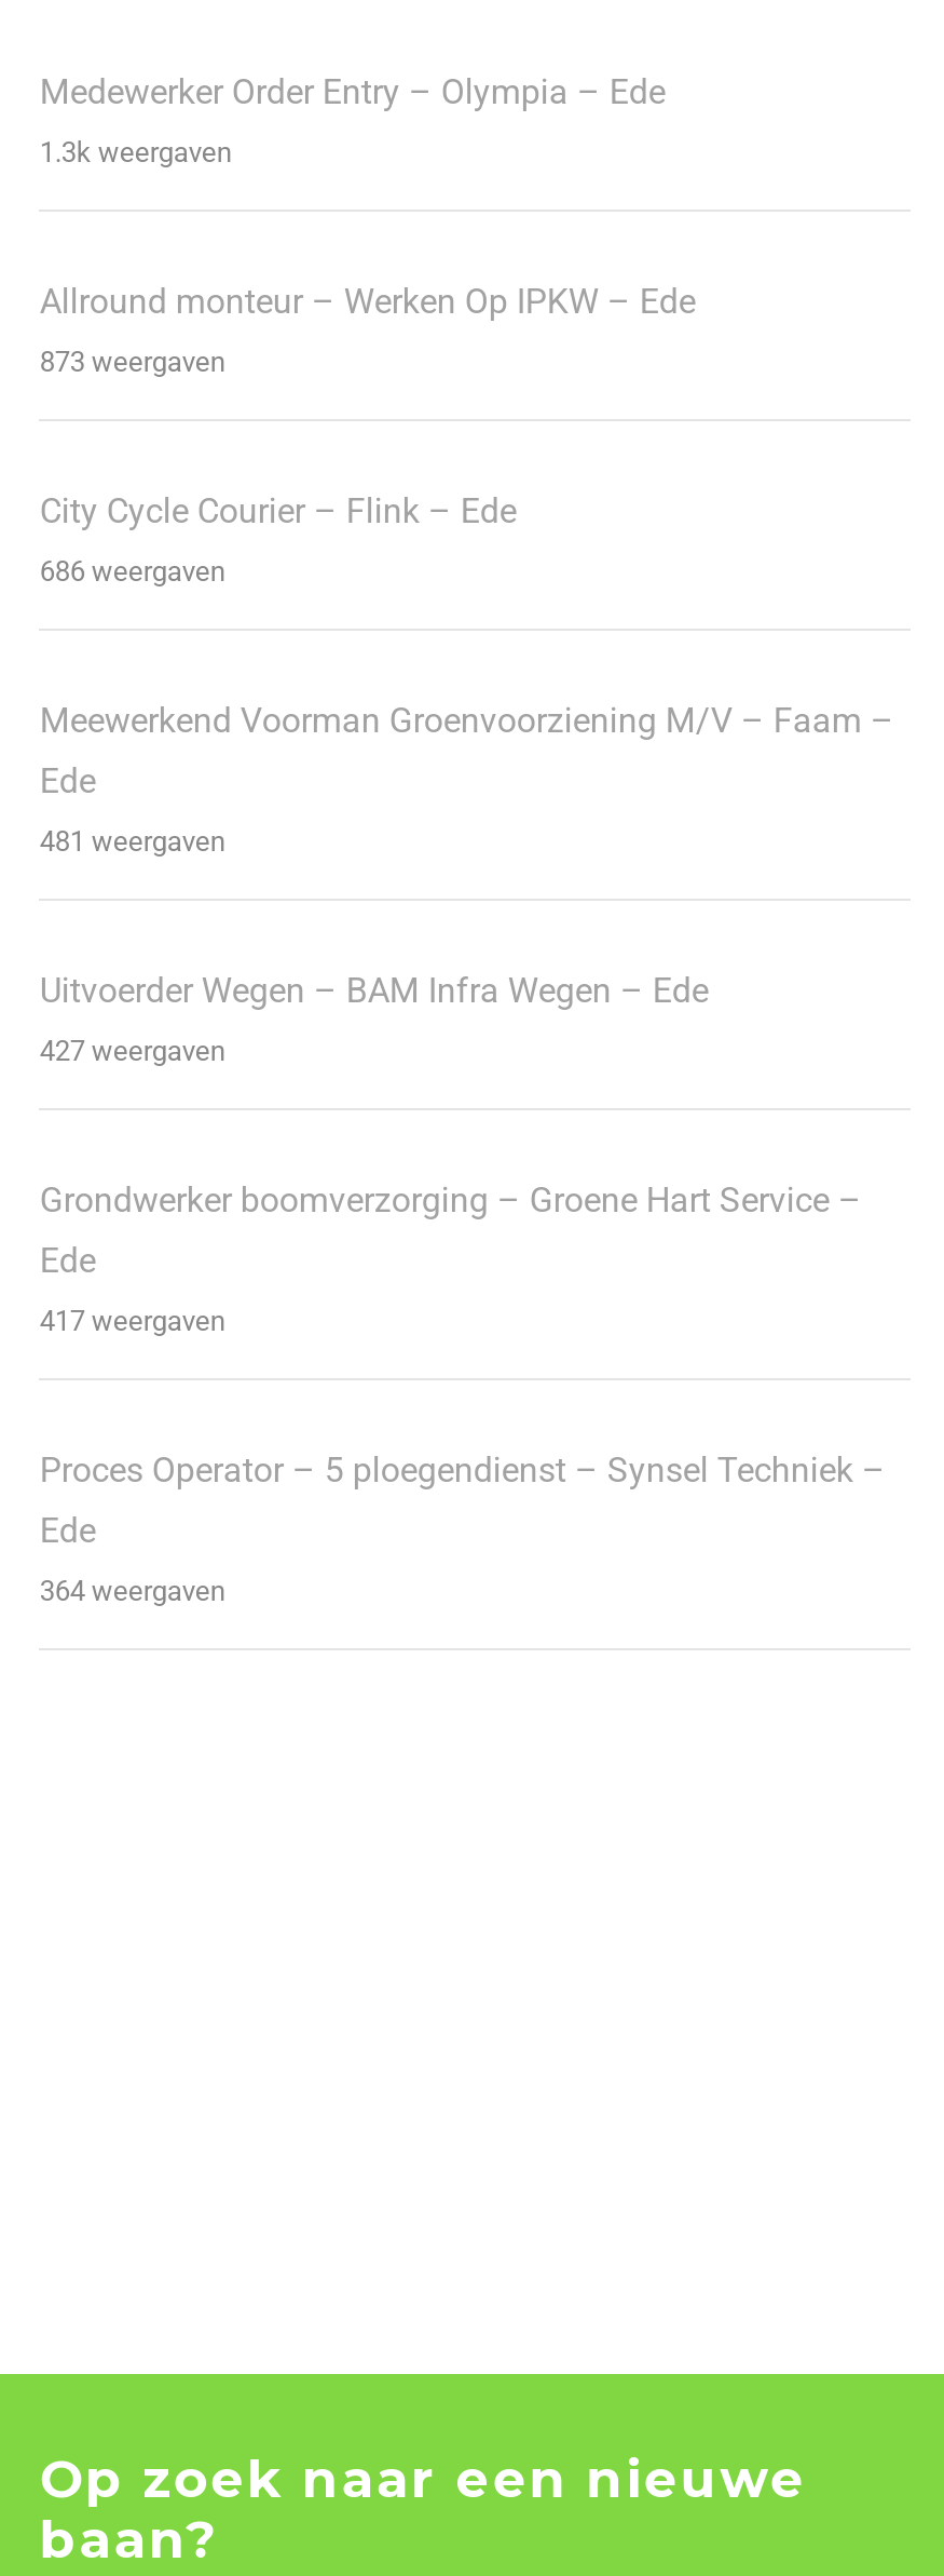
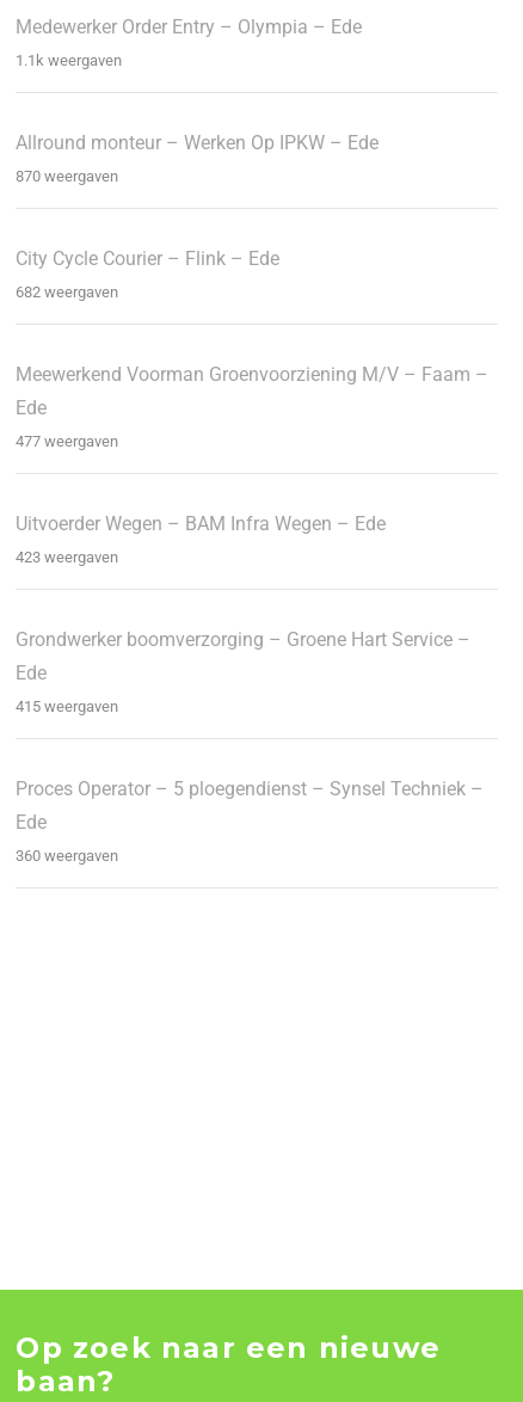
[40,136,232,168] 1.3k weergaven -> [16,51,122,69] 1.1k weergaven
[40,345,225,378] 873 weergaven -> [16,167,119,185] 870 weergaven
[40,555,225,587] 686 weergaven -> [16,283,119,301] 682 weergaven
[40,825,225,857] 481 weergaven -> [16,432,119,450] 477 weergaven
[40,1034,225,1067] 427 weergaven -> [16,548,119,566] 423 weergaven
[40,1304,225,1337] 417 weergaven -> [16,697,119,715] 415 weergaven
[40,1574,225,1607] 364 weergaven -> [16,846,119,864] 360 weergaven

